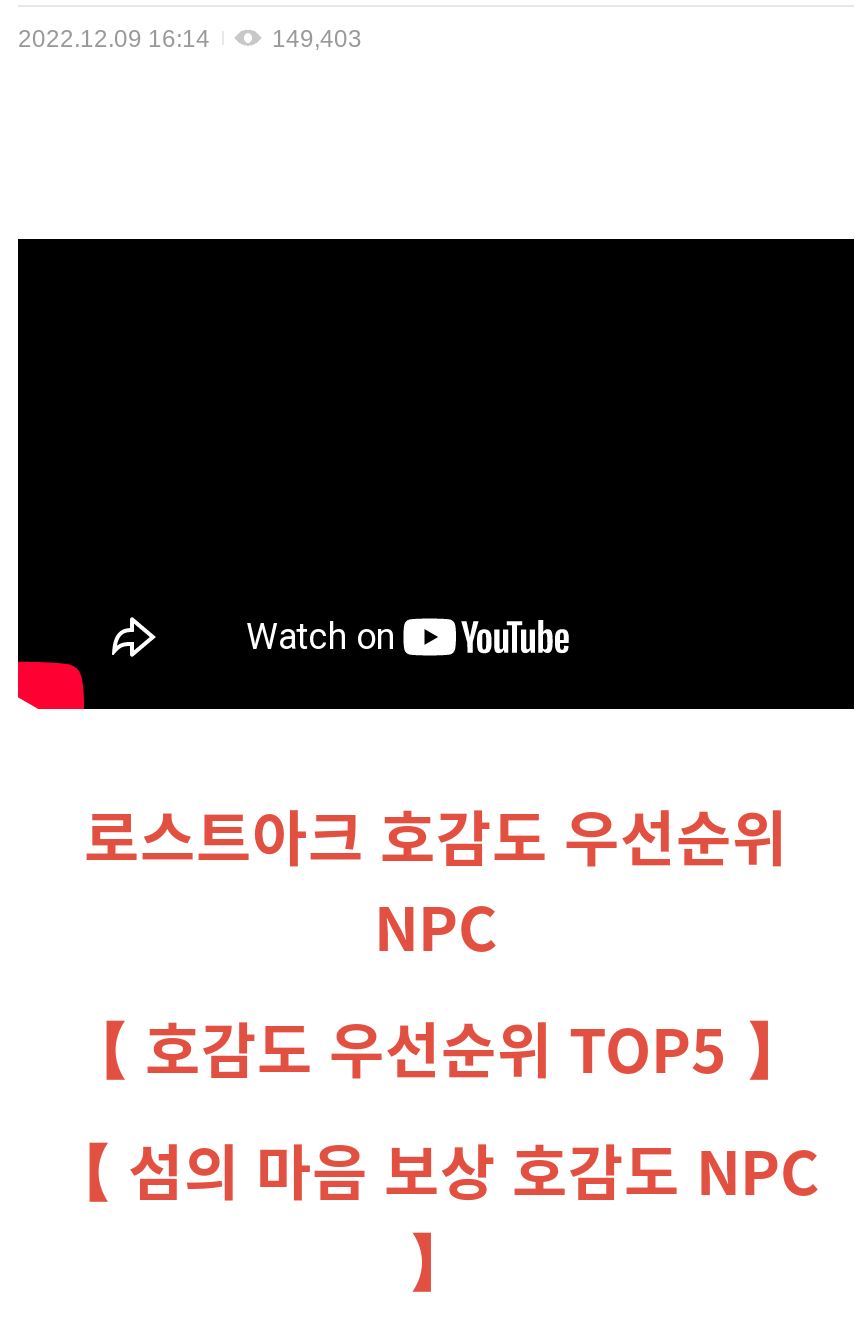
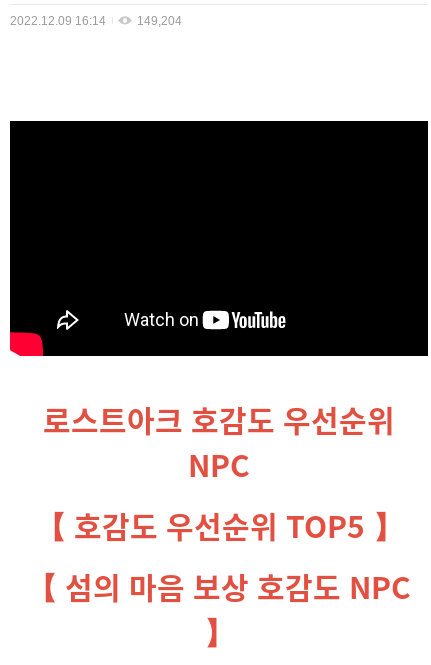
[272,26,362,54] 149,403 -> [137,14,182,28] 149,204

